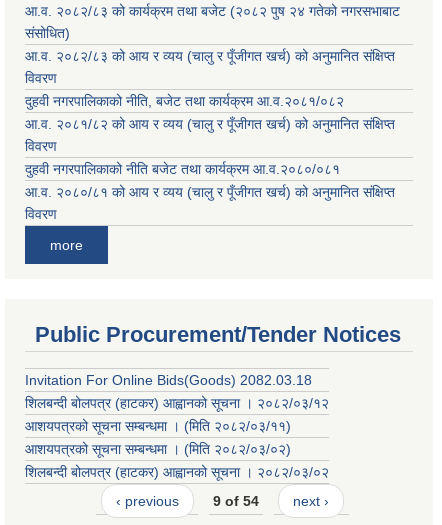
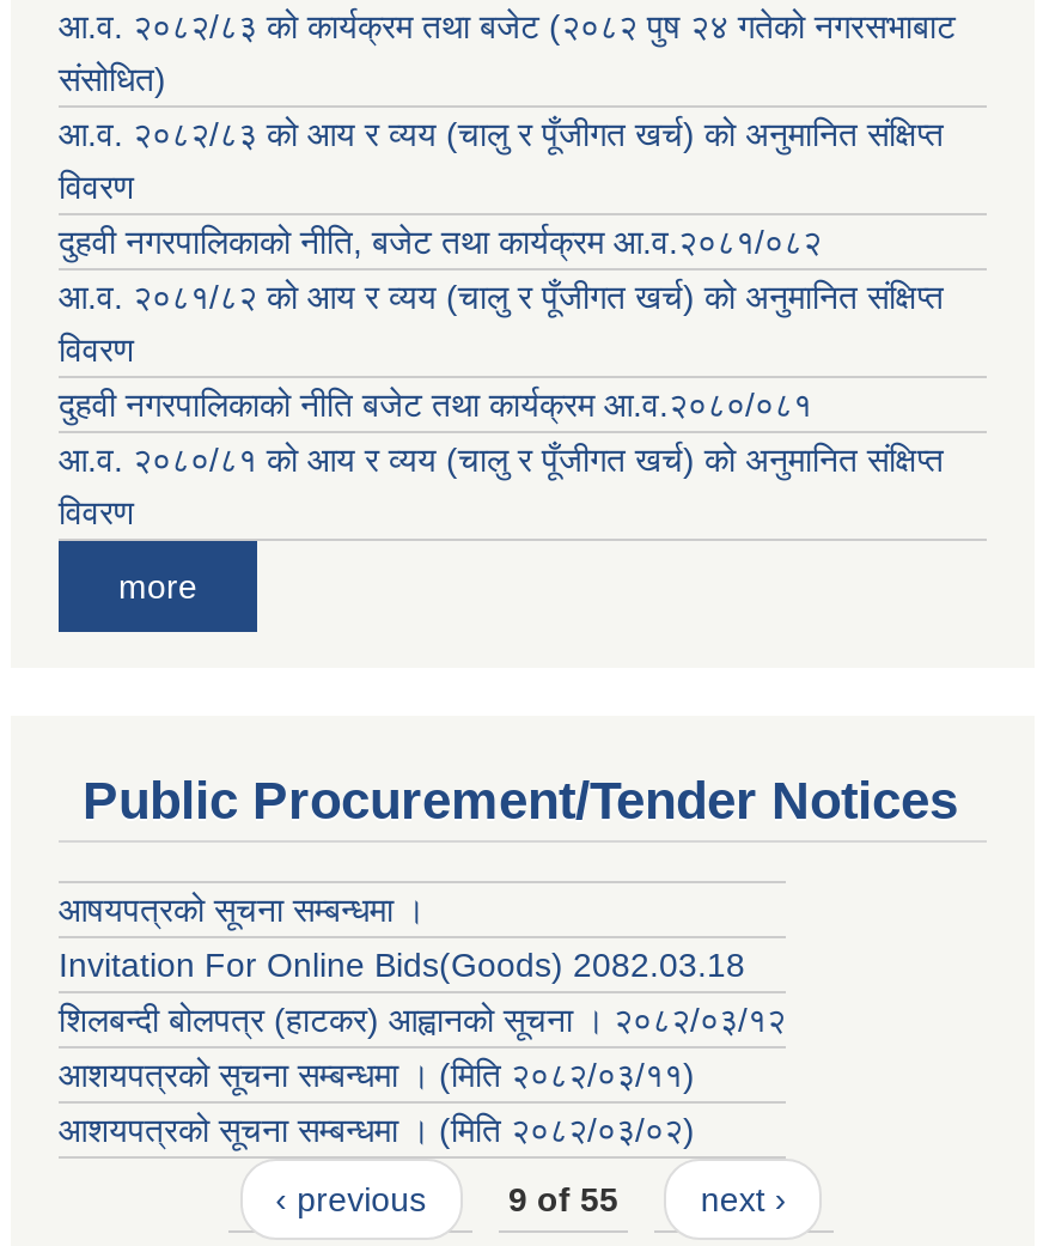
none -> [59,891,425,930] आषयपत्रको सूचना सम्बन्धमा ।
moved [25,372,329,457] -> [59,947,786,1150]: Invitation For Online Bids(Goods) 2082.03.18 | शिलबन्दी बोलपत्र (हाटकर) आह्वानको सूचना । २०८२/०३/१२ | आशयपत्रको सूचना सम्बन्धमा । (मिति २०८२/०३/११) | आशयपत्रको सूचना सम्बन्धमा । (मिति २०८२/०३/०२)
[25,464,329,480] शिलबन्दी बोलपत्र (हाटकर) आह्वानको सूचना । २०८२/०३/०२ -> none
[213,493,259,509] 9 of 54 -> [508,1181,618,1219] 9 of 55

